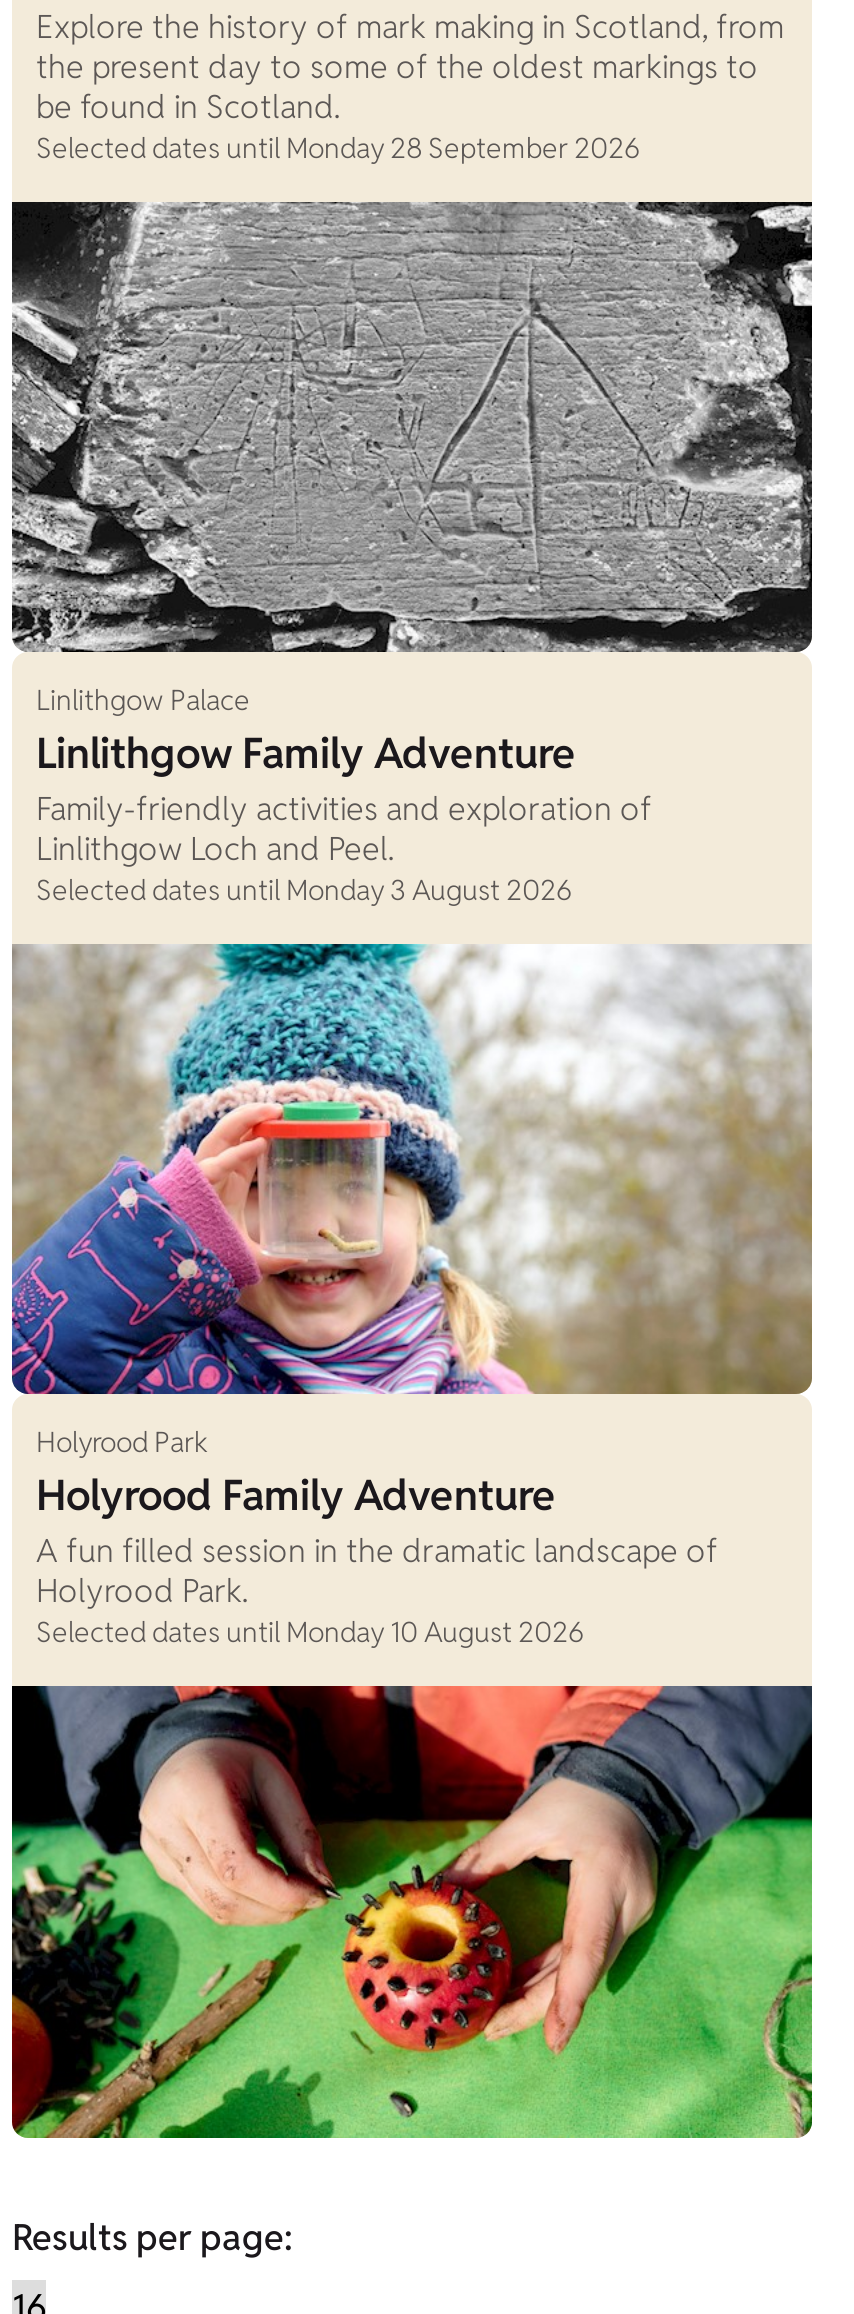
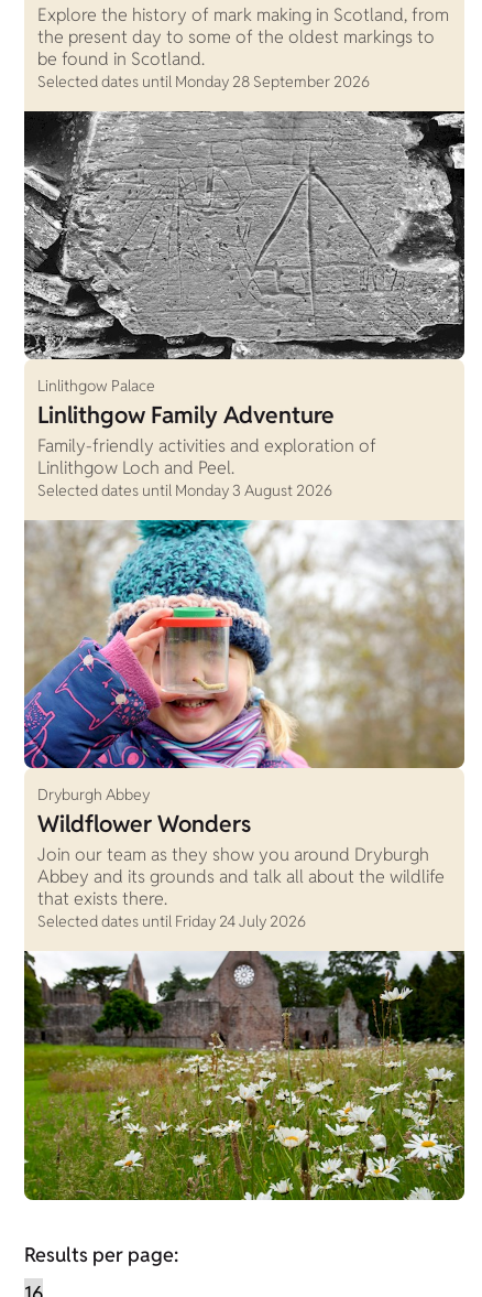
[36,1425,718,1651] Holyrood Park | Holyrood Family Adventure | A fun filled session in the dramatic landscape of | Holyrood Park. | Selected dates until Monday 10 August 2026 -> [37,785,445,932] Dryburgh Abbey | Wildflower Wonders | Join our team as they show you around Dryburgh | Abbey and its grounds and talk all about the wildlife | that exists there. | Selected dates until Friday 24 July 2026
[10,1684,814,2140] [image] -> [23,950,465,1201] [image]

